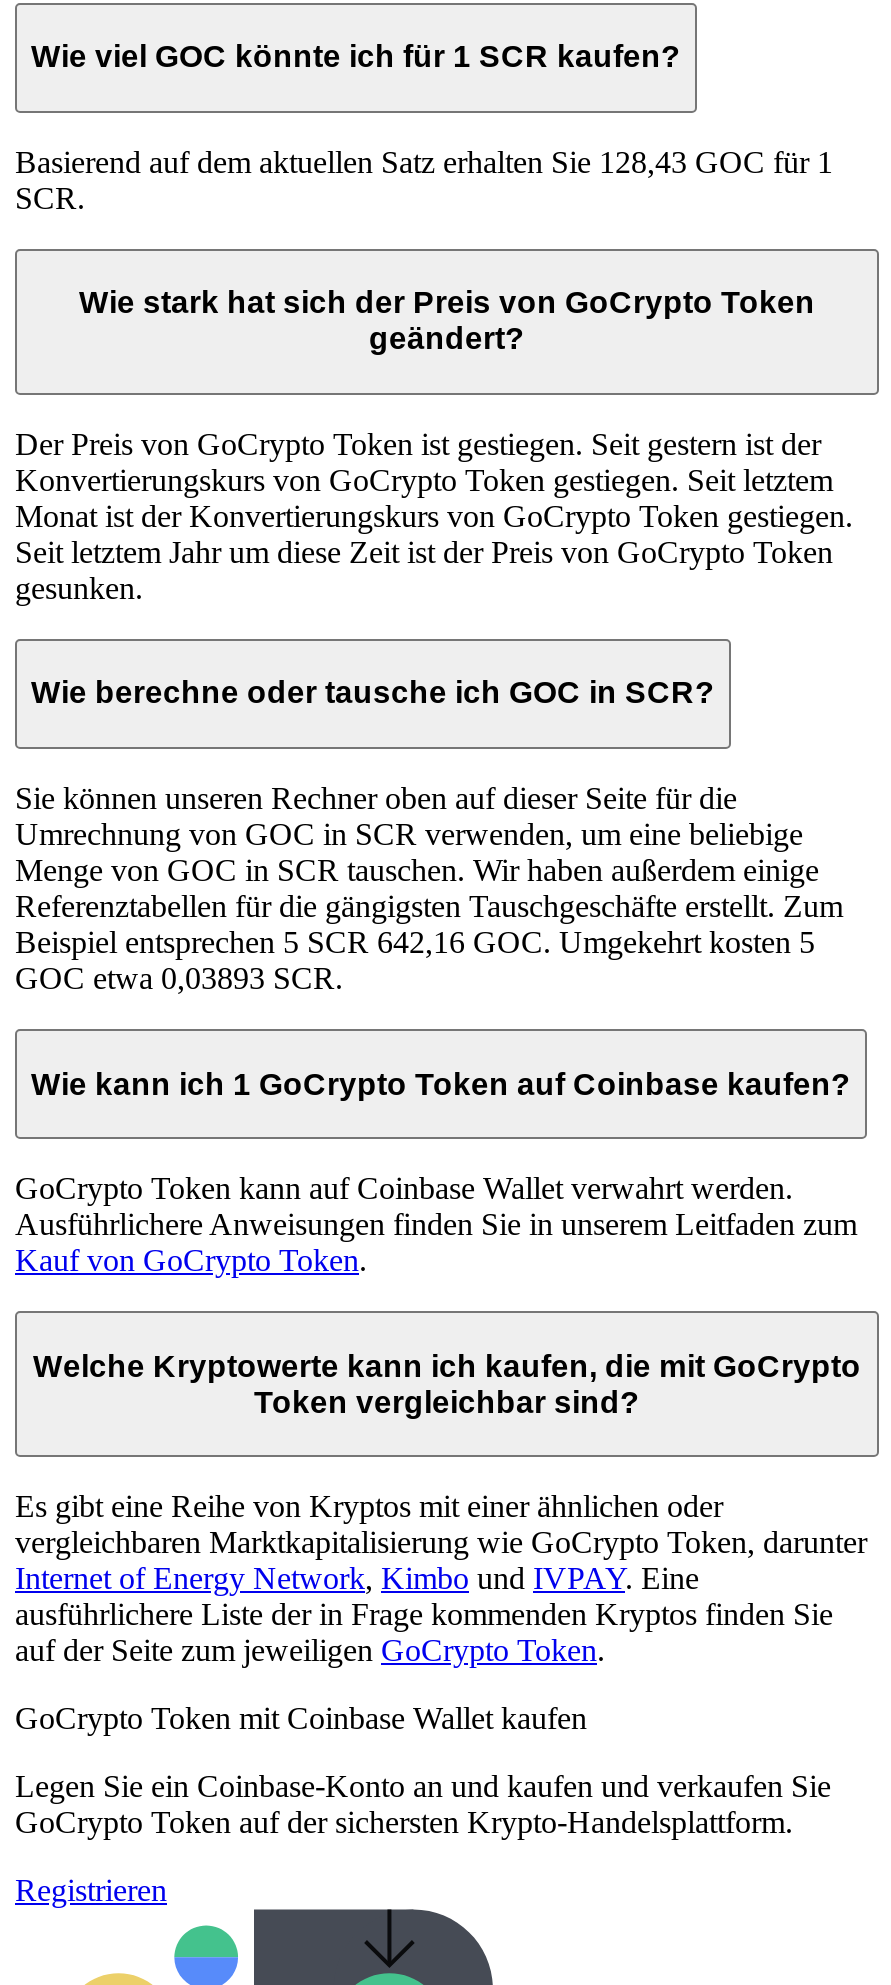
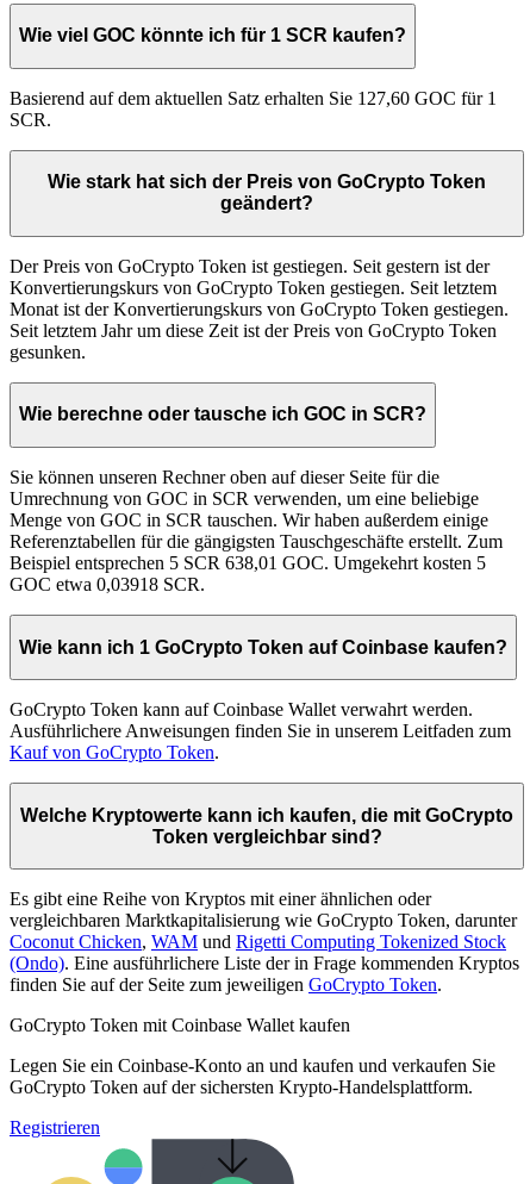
[15,144,833,178] Basierend auf dem aktuellen Satz erhalten Sie 128,43 GOC für 1 -> [10,88,497,108] Basierend auf dem aktuellen Satz erhalten Sie 127,60 GOC für 1
[15,925,815,959] Beispiel entsprechen 5 SCR 642,16 GOC. Umgekehrt kosten 5 -> [10,553,486,573] Beispiel entsprechen 5 SCR 638,01 GOC. Umgekehrt kosten 5
[15,961,343,995] GOC etwa 0,03893 SCR. -> [10,574,205,595] GOC etwa 0,03918 SCR.
[15,1562,833,1668] Internet of Energy Network, Kimbo und IVPAY. Eine | ausführlichere Liste der in Frage kommenden Kryptos finden Sie | auf der Seite zum jeweiligen GoCrypto Token. -> [10,932,519,995] Coconut Chicken, WAM und Rigetti Computing Tokenized Stock | (Ondo). Eine ausführlichere Liste der in Frage kommenden Kryptos | finden Sie auf der Seite zum jeweiligen GoCrypto Token.

